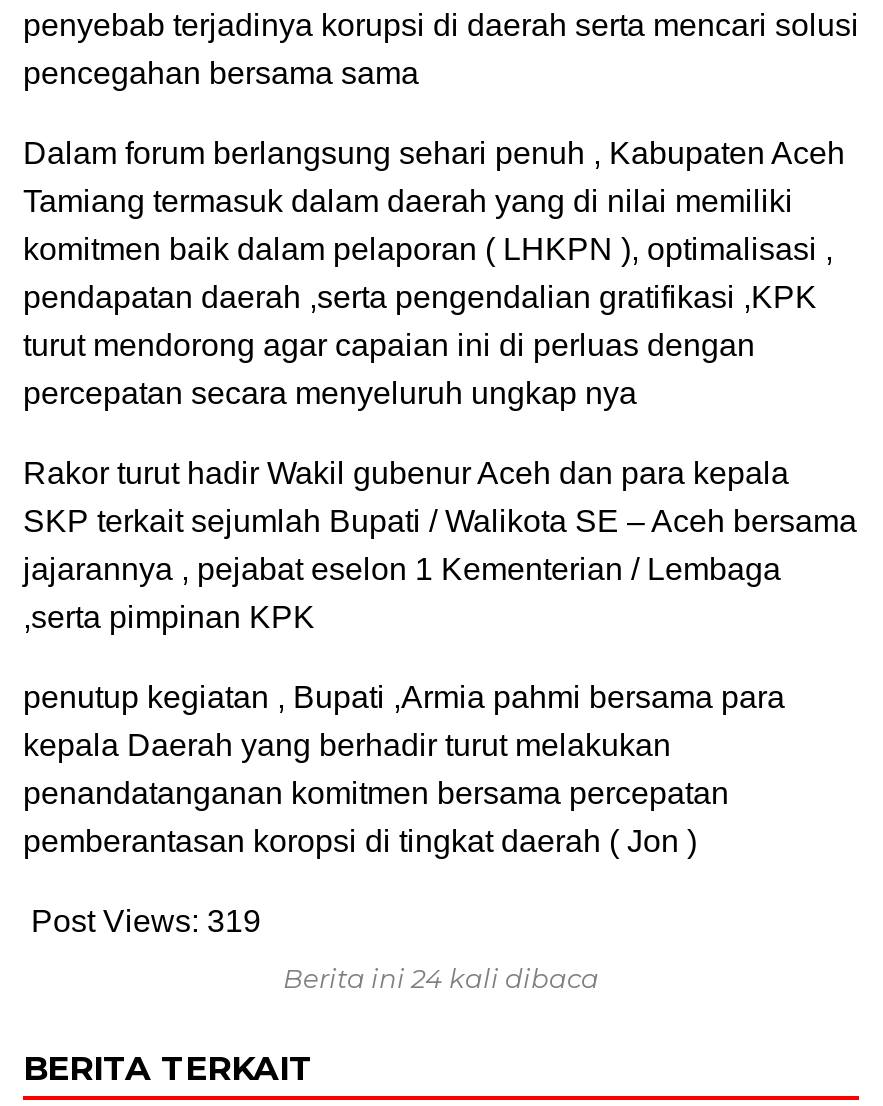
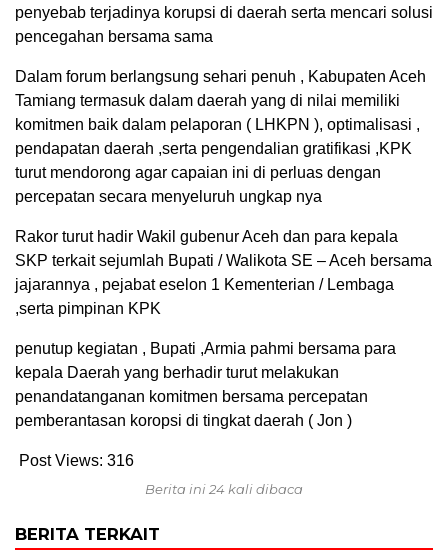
[31,905,261,939] Post Views: 319 -> [19,452,134,469] Post Views: 316

